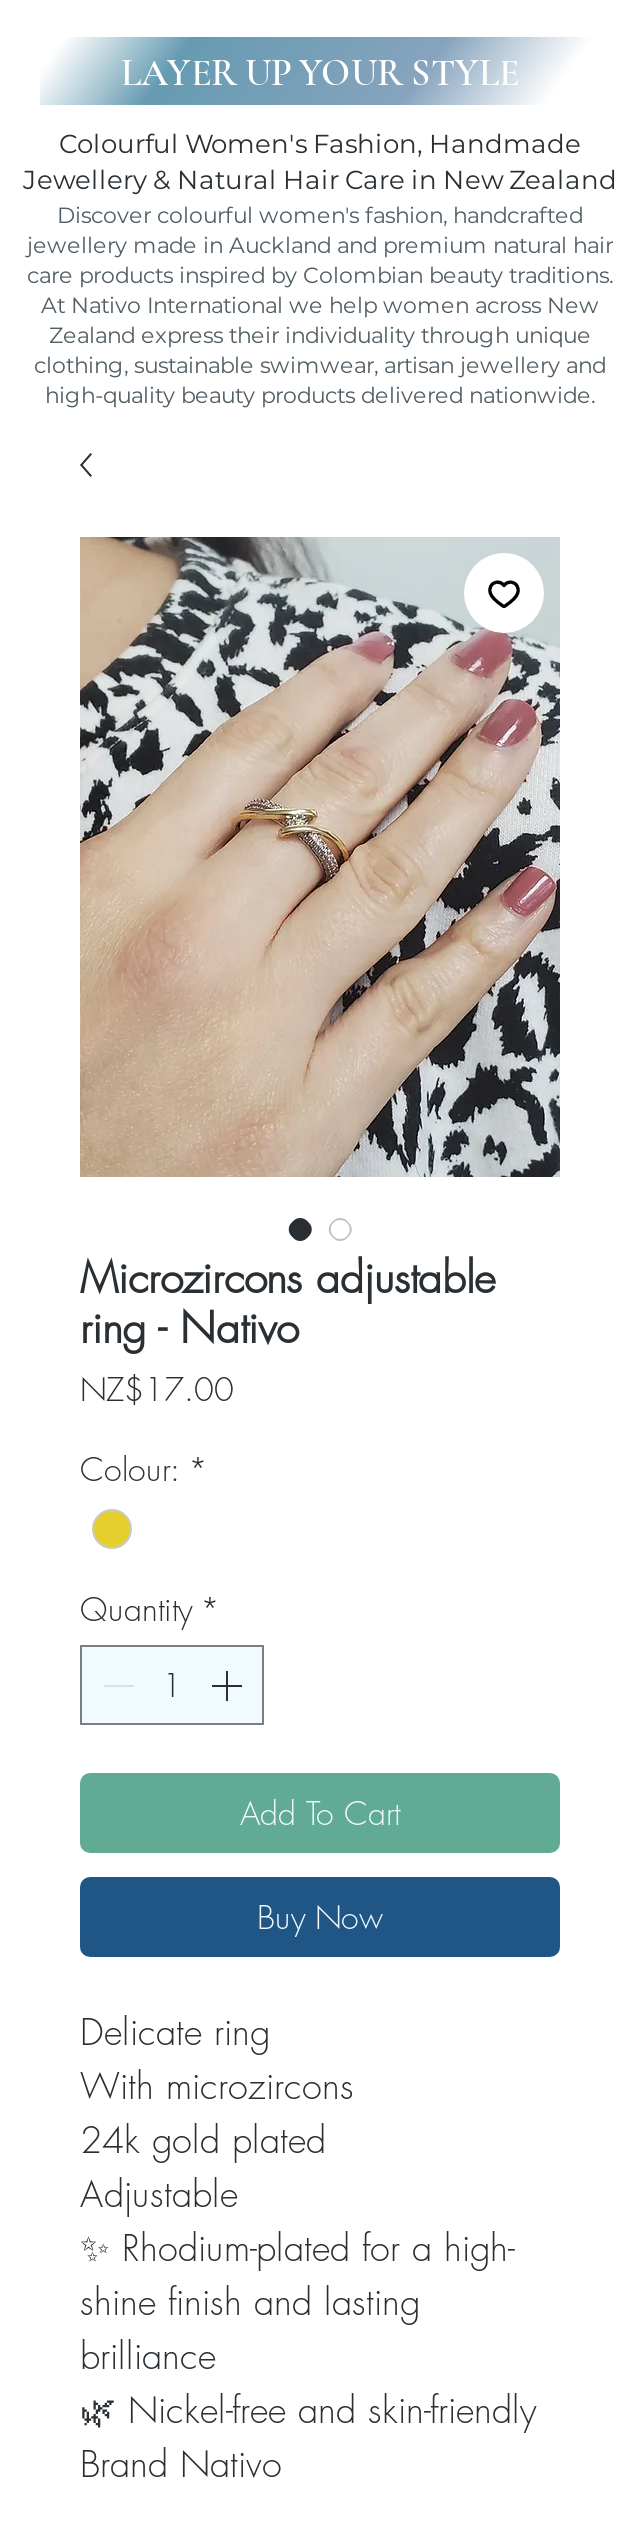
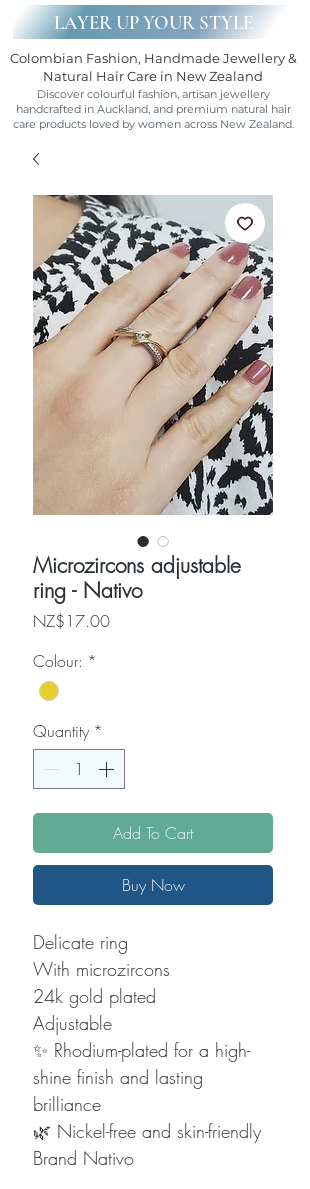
[23,128,617,410] Colourful Women's Fashion, Handmade | Jewellery & Natural Hair Care in New Zealand | Discover colourful women's fashion, handcrafted | jewellery made in Auckland and premium natural hair | care products inspired by Colombian beauty traditions. | At Nativo International we help women across New | Zealand express their individuality through unique | clothing, sustainable swimwear, artisan jewellery and | high-quality beauty products delivered nationwide. -> [9,50,296,131] Colombian Fashion, Handmade Jewellery & | Natural Hair Care in New Zealand | Discover colourful fashion, artisan jewellery | handcrafted in Auckland, and premium natural hair | care products loved by women across New Zealand.

